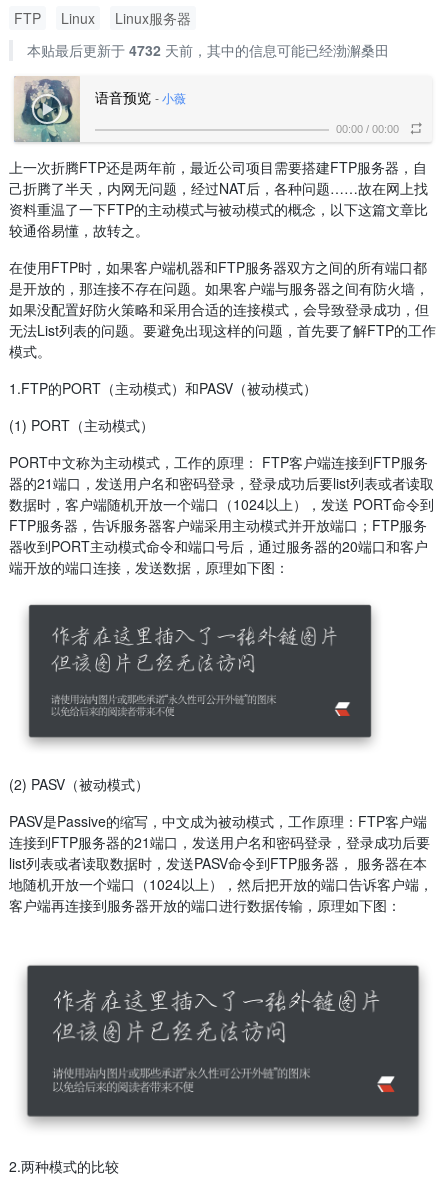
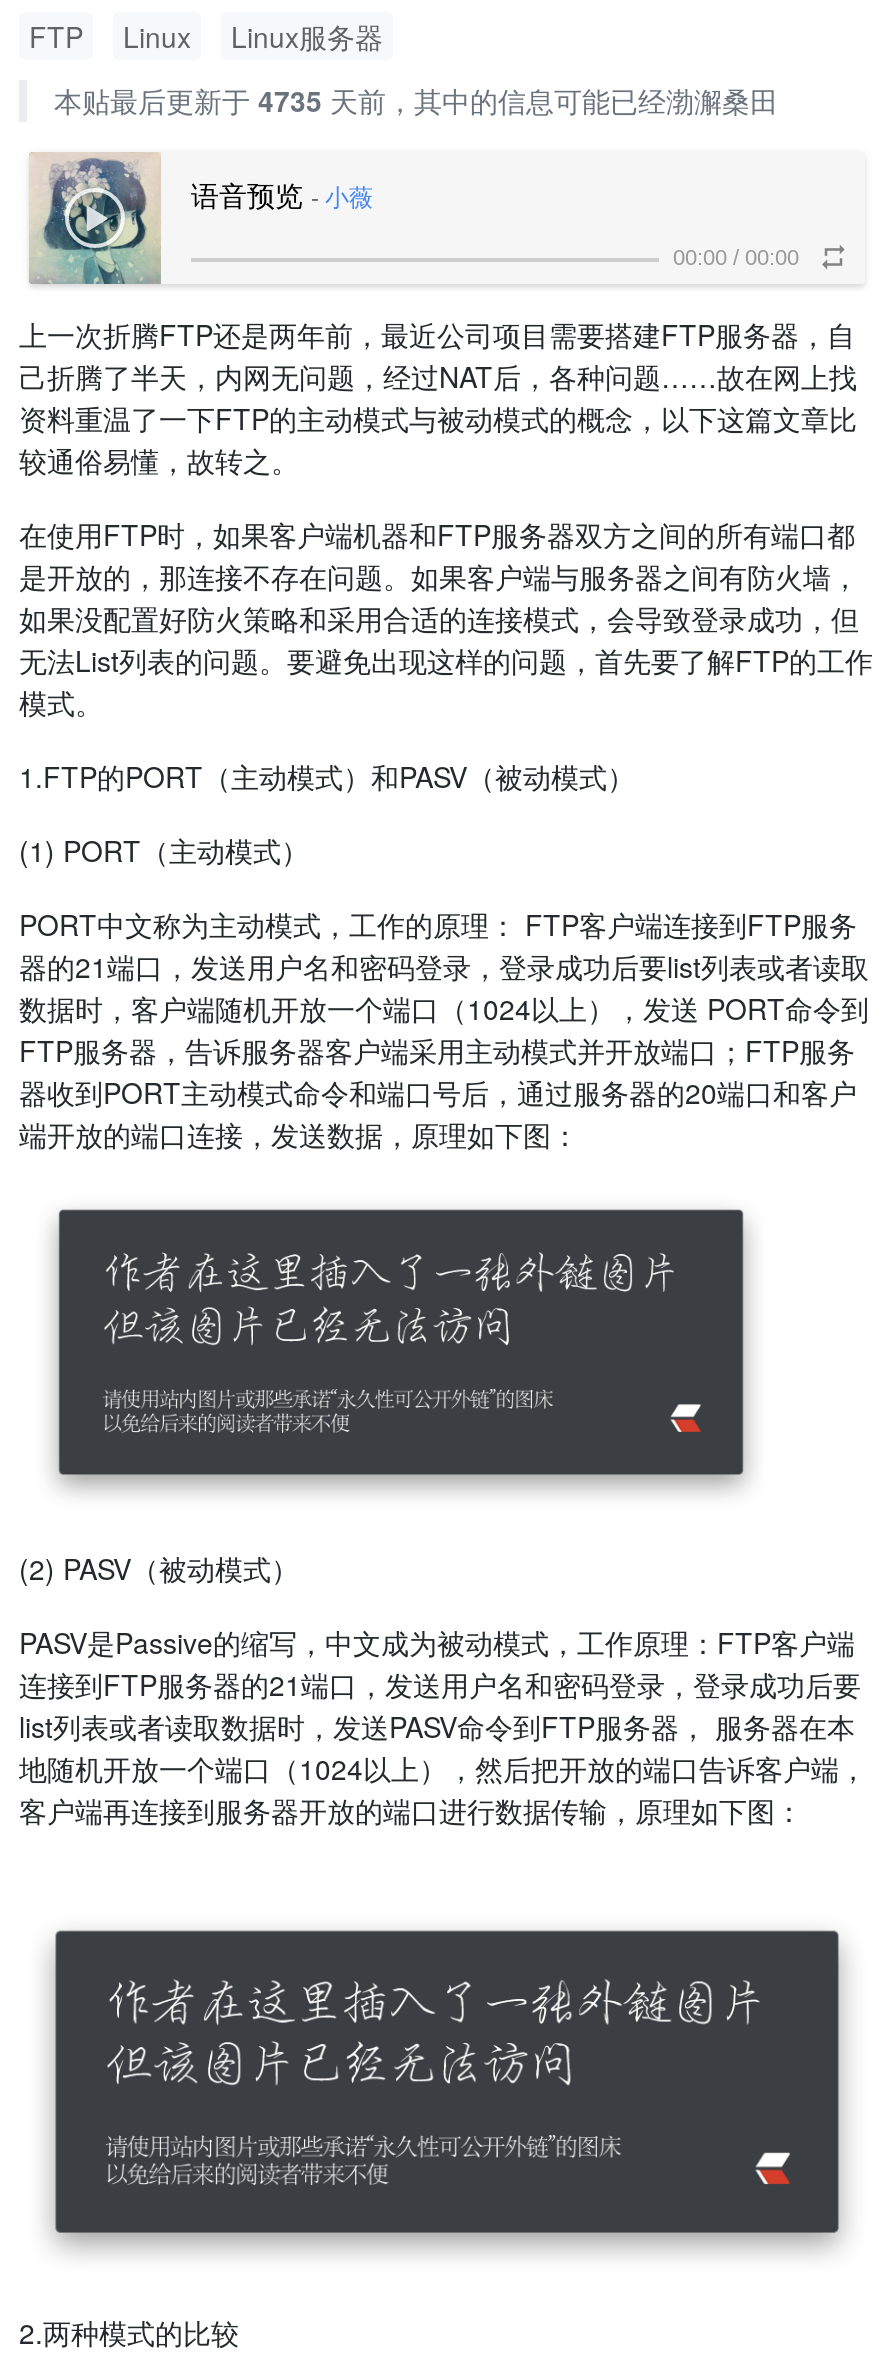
[26,40,388,60] 本贴最后更新于4732天前，其中的信息可能已经渤澥桑田 -> [54,81,778,121] 本贴最后更新于4735天前，其中的信息可能已经渤澥桑田

